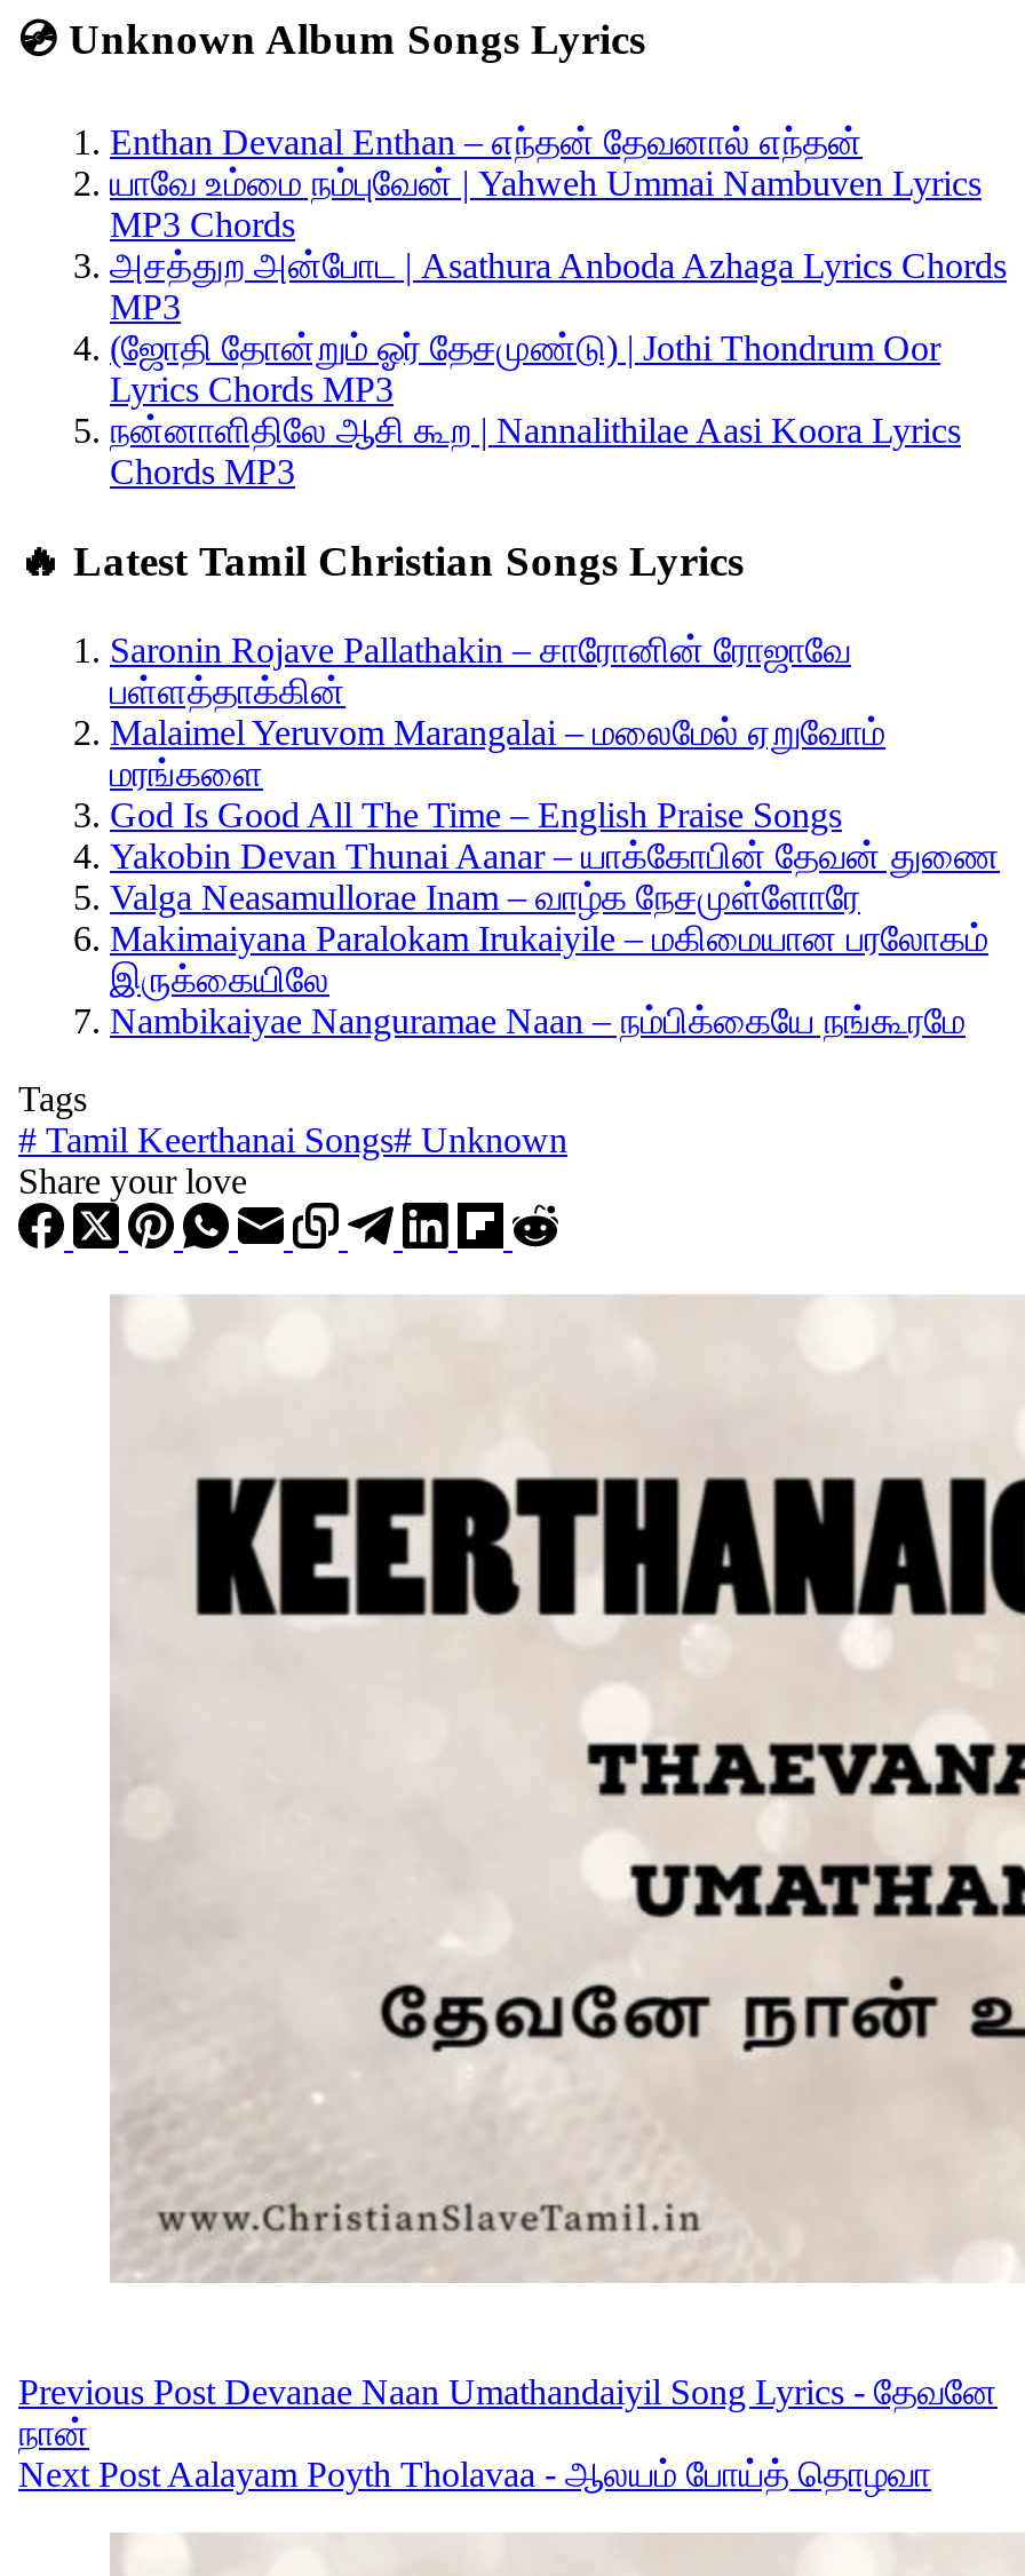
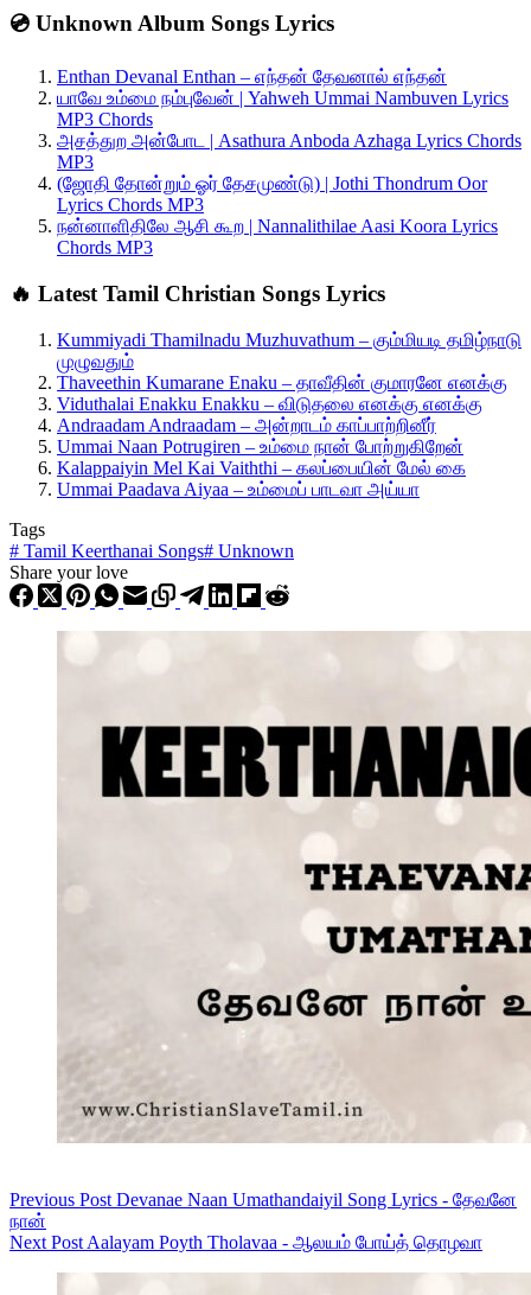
[110,630,1000,1040] Saronin Rojave Pallathakin – சாரோனின் ரோஜாவே | பள்ளத்தாக்கின் | Malaimel Yeruvom Marangalai – மலைமேல் ஏறுவோம் | மரங்களை | God Is Good All The Time – English Praise Songs | Yakobin Devan Thunai Aanar – யாக்கோபின் தேவன் துணை | Valga Neasamullorae Inam – வாழ்க நேசமுள்ளோரே | Makimaiyana Paralokam Irukaiyile – மகிமையான பரலோகம் | இருக்கையிலே | Nambikaiyae Nanguramae Naan – நம்பிக்கையே நங்கூரமே -> [57,329,522,499] Kummiyadi Thamilnadu Muzhuvathum – கும்மியடி தமிழ்நாடு | முழுவதும் | Thaveethin Kumarane Enaku – தாவீதின் குமாரனே எனக்கு | Viduthalai Enakku Enakku – விடுதலை எனக்கு எனக்கு | Andraadam Andraadam – அன்றாடம் காப்பாற்றினீர் | Ummai Naan Potrugiren – உம்மை நான் போற்றுகிறேன் | Kalappaiyin Mel Kai Vaiththi – கலப்பையின் மேல் கை | Ummai Paadava Aiyaa – உம்மைப் பாடவா அய்யா

